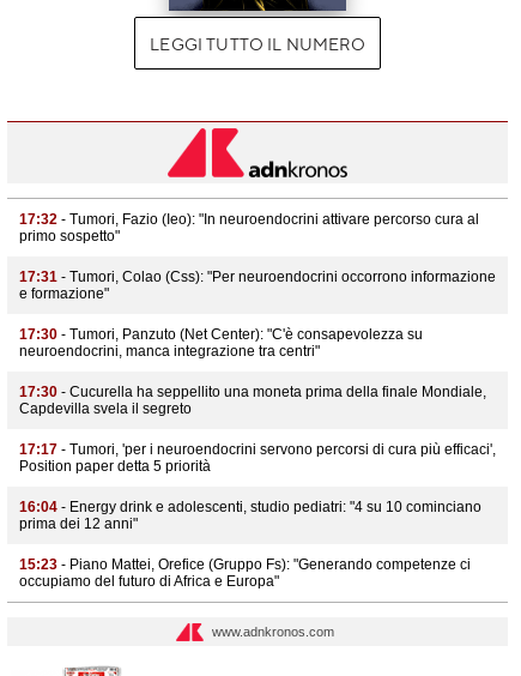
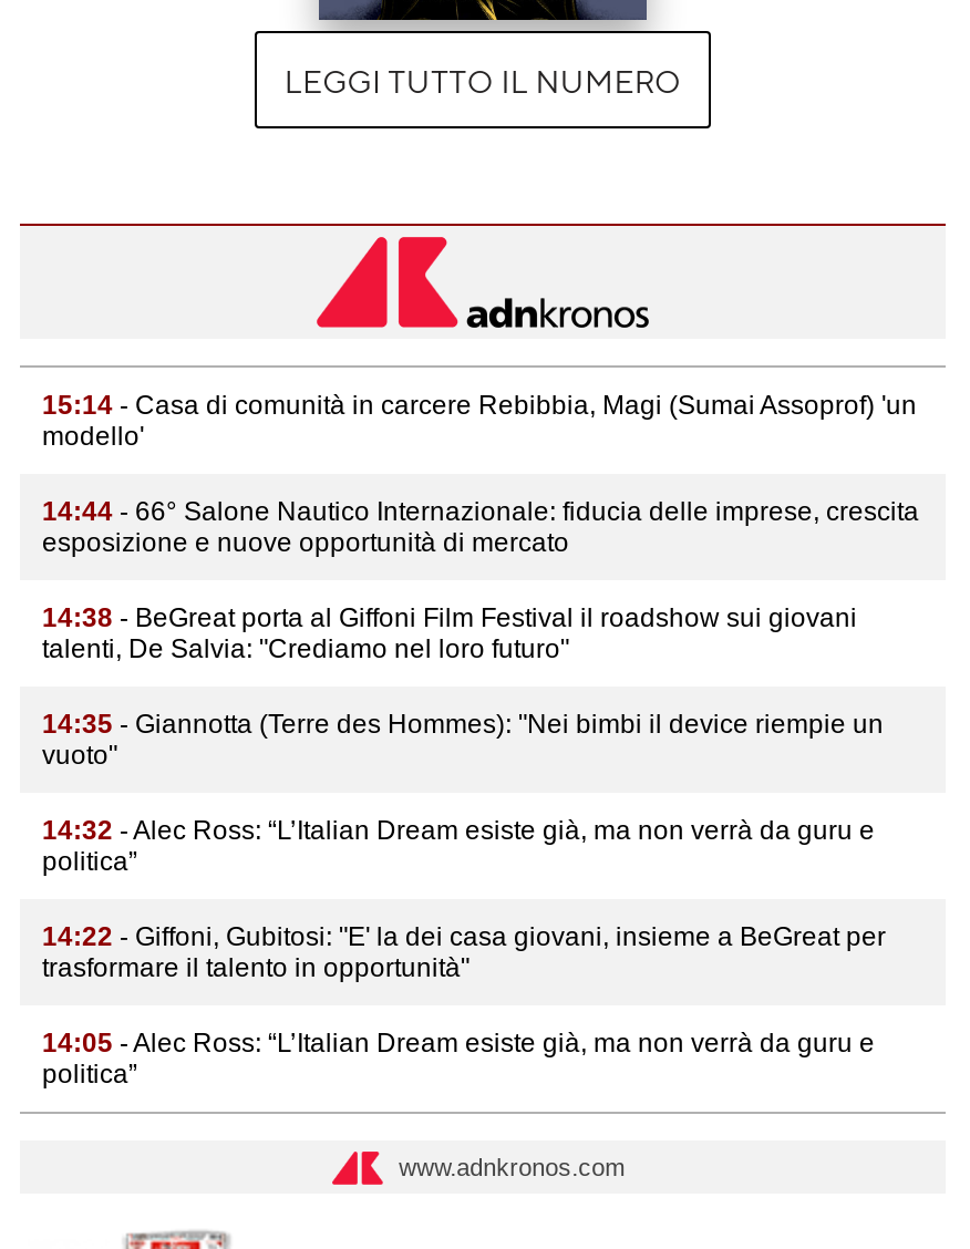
[19,211,479,245] 17:32 - Tumori, Fazio (Ieo): "In neuroendocrini attivare percorso cura al | primo sospetto" -> [42,390,917,452] 15:14 - Casa di comunità in carcere Rebibbia, Magi (Sumai Assoprof) 'un | modello'
[19,268,496,302] 17:31 - Tumori, Colao (Css): "Per neuroendocrini occorrono informazione | e formazione" -> [42,496,919,558] 14:44 - 66° Salone Nautico Internazionale: fiducia delle imprese, crescita | esposizione e nuove opportunità di mercato
[19,326,423,360] 17:30 - Tumori, Panzuto (Net Center): "C'è consapevolezza su | neuroendocrini, manca integrazione tra centri" -> [42,602,857,664] 14:38 - BeGreat porta al Giffoni Film Festival il roadshow sui giovani | talenti, De Salvia: "Crediamo nel loro futuro"
[19,384,486,417] 17:30 - Cucurella ha seppellito una moneta prima della finale Mondiale, | Capdevilla svela il segreto -> [42,709,884,771] 14:35 - Giannotta (Terre des Hommes): "Nei bimbi il device riempie un | vuoto"
[19,441,496,475] 17:17 - Tumori, 'per i neuroendocrini servono percorsi di cura più efficaci', | Position paper detta 5 priorità -> [42,815,875,877] 14:32 - Alec Ross: “L’Italian Dream esiste già, ma non verrà da guru e | politica”
[19,499,481,532] 16:04 - Energy drink e adolescenti, studio pediatri: "4 su 10 cominciano | prima dei 12 anni" -> [42,921,886,983] 14:22 - Giffoni, Gubitosi: "E' la dei casa giovani, insieme a BeGreat per | trasformare il talento in opportunità"
[19,556,471,590] 15:23 - Piano Mattei, Orefice (Gruppo Fs): "Generando competenze ci | occupiamo del futuro di Africa e Europa" -> [42,1028,875,1090] 14:05 - Alec Ross: “L’Italian Dream esiste già, ma non verrà da guru e | politica”

